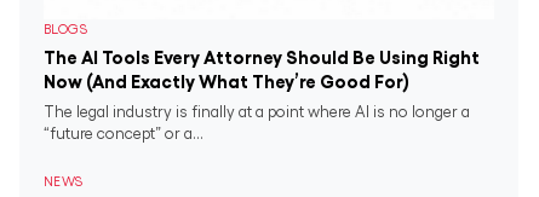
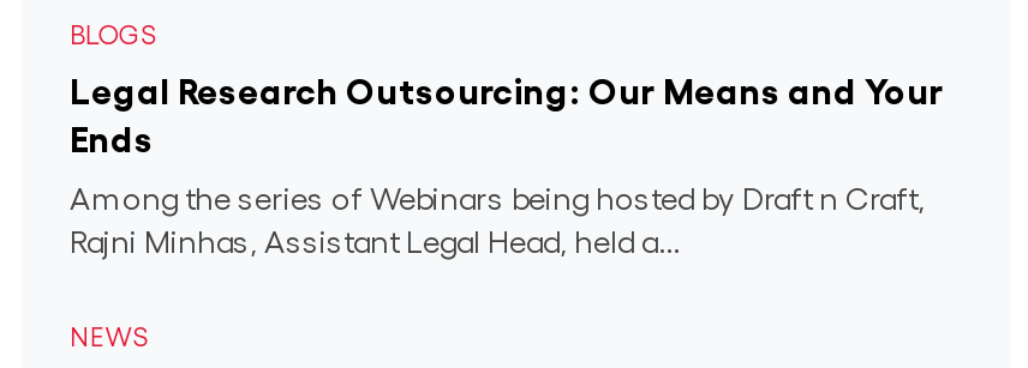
[44,48,480,91] The AI Tools Every Attorney Should Be Using Right | Now (And Exactly What They’re Good For) -> [70,73,944,157] Legal Research Outsourcing: Our Means and Your | Ends
[44,104,470,141] The legal industry is finally at a point where AI is no longer a | “future concept” or a... -> [70,183,925,258] Among the series of Webinars being hosted by Draft n Craft, | Rajni Minhas, Assistant Legal Head, held a...

